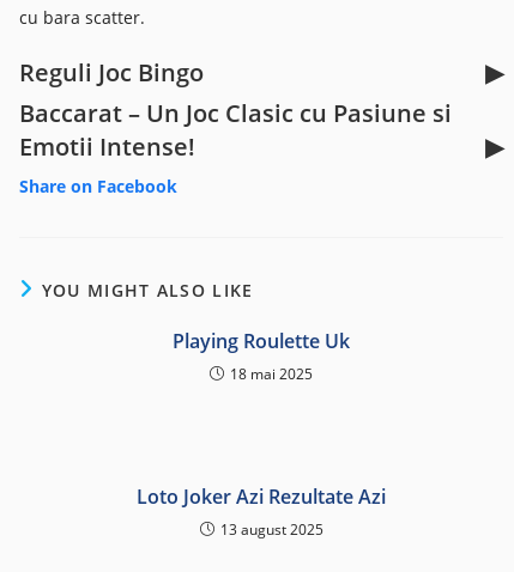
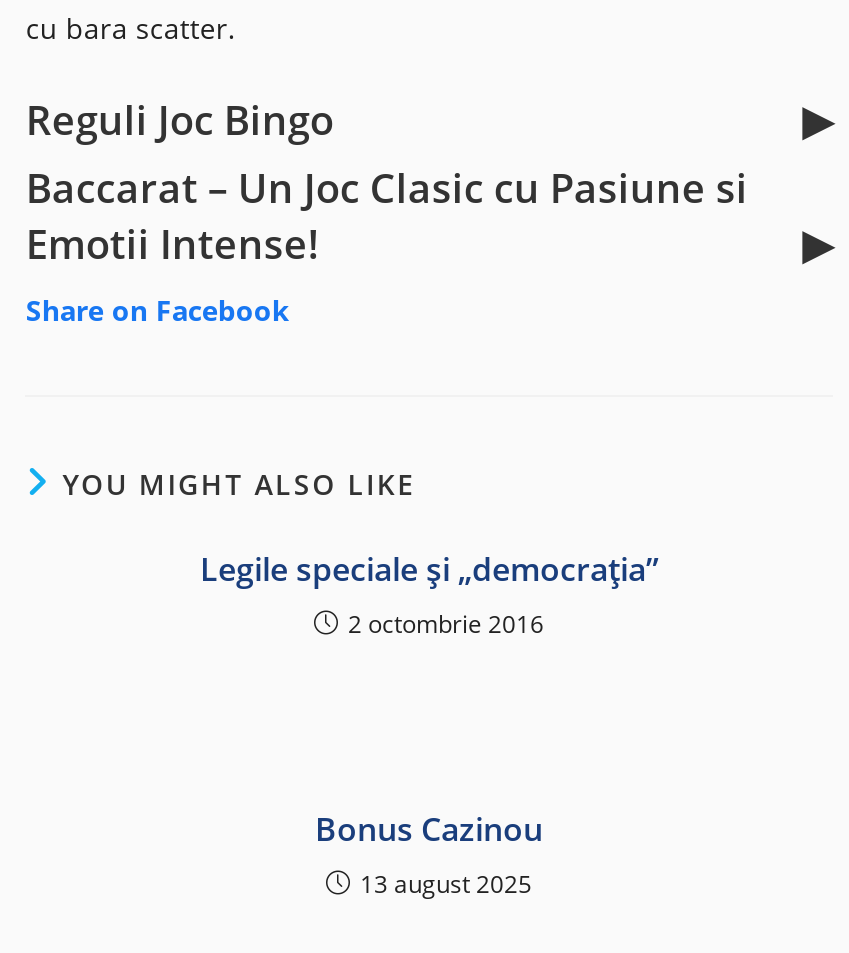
[173,328,350,384] Playing Roulette Uk | 18 mai 2025 -> [200,547,658,641] Legile speciale și „democrația” | 2 octombrie 2016
[137,483,386,510] Loto Joker Azi Rezultate Azi -> [315,807,543,851] Bonus Cazinou

